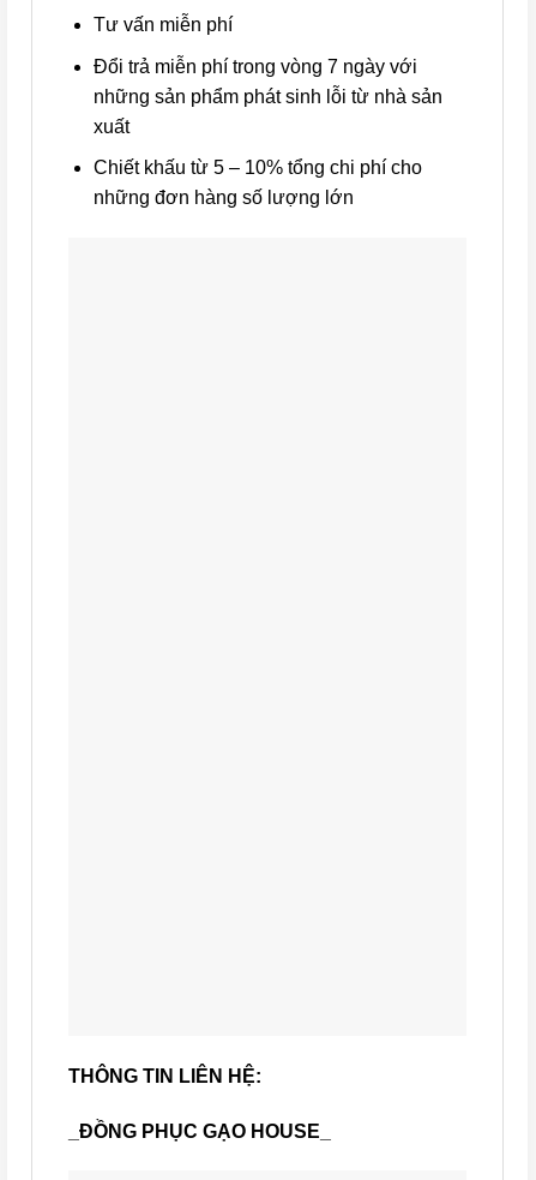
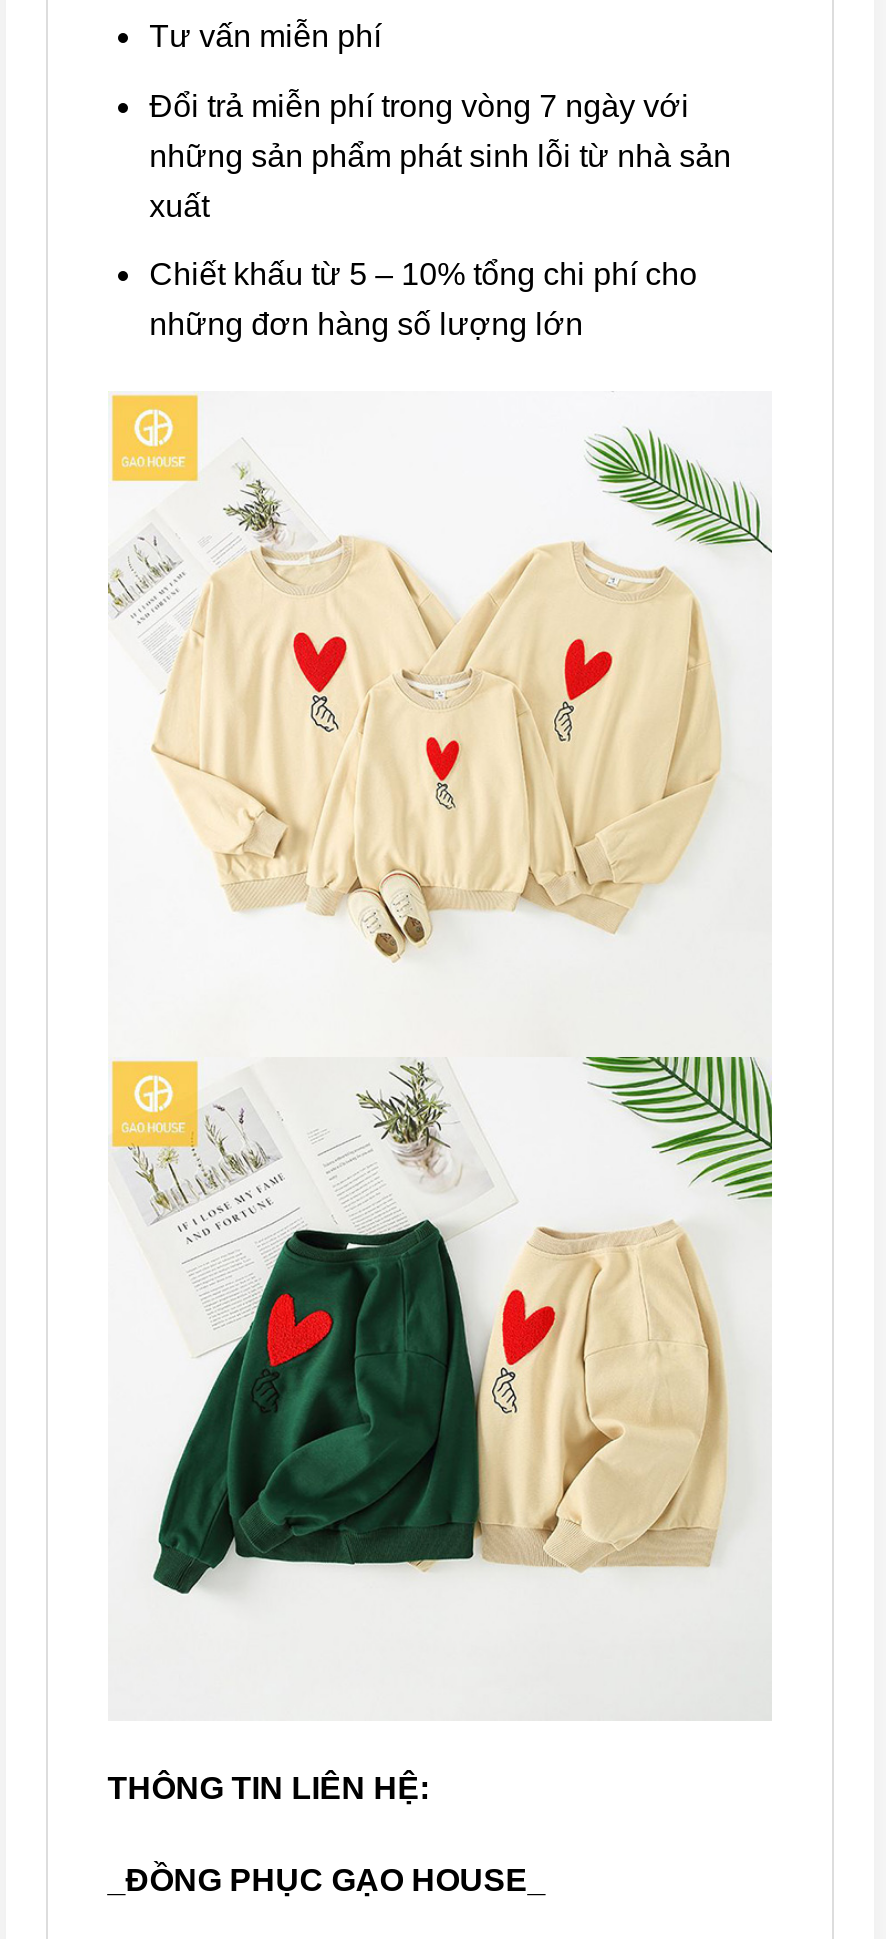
none -> [106,393,772,963] [image]
none -> [110,1055,774,1597] [image]

